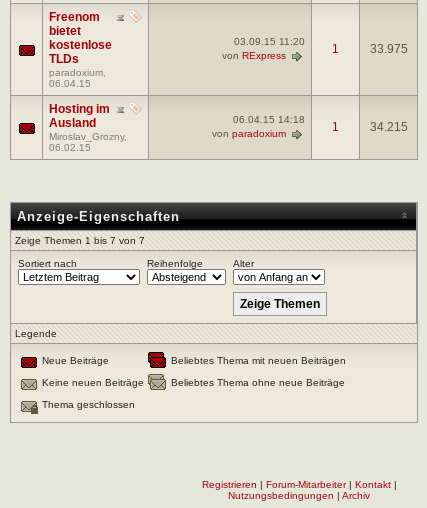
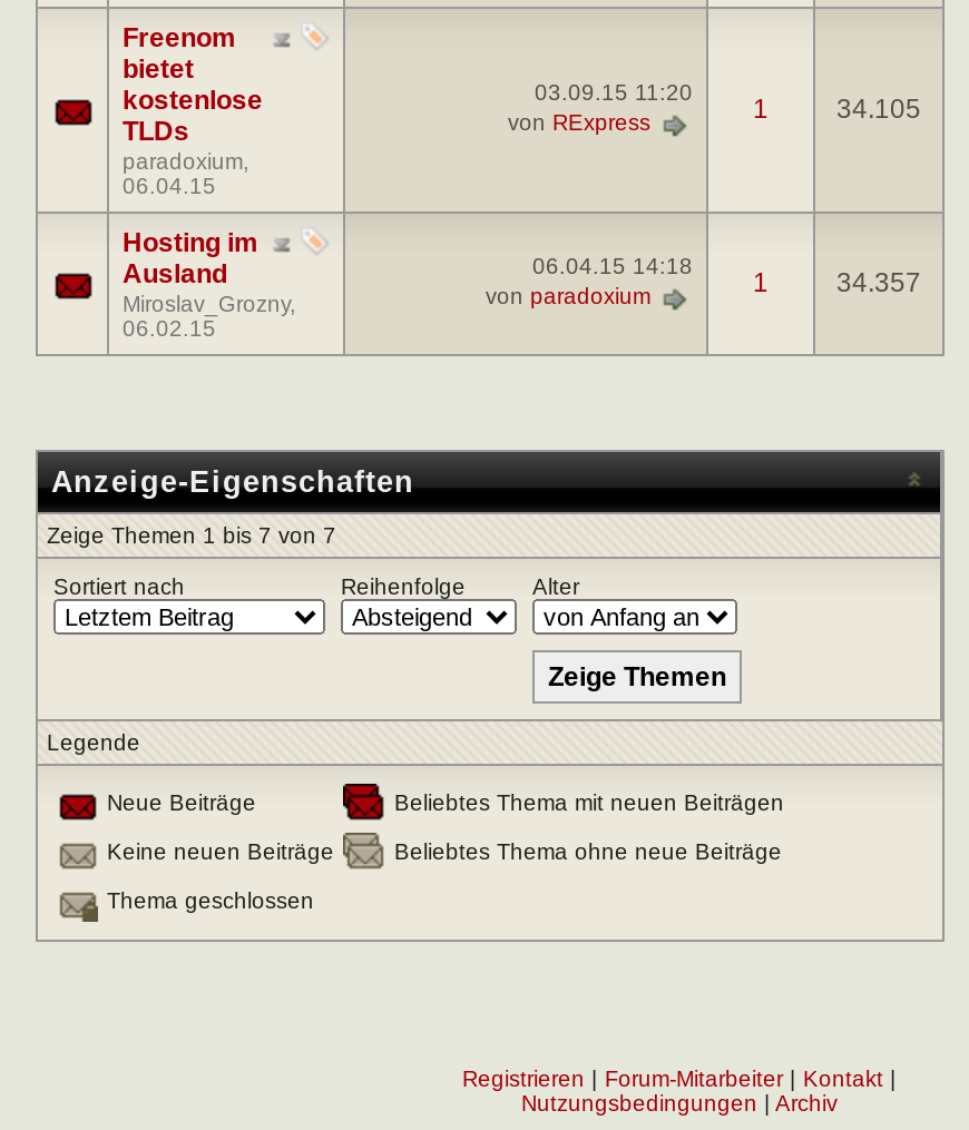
[369,42,407,56] 33.975 -> [836,93,921,124] 34.105
[369,120,407,134] 34.215 -> [836,266,921,297] 34.357

